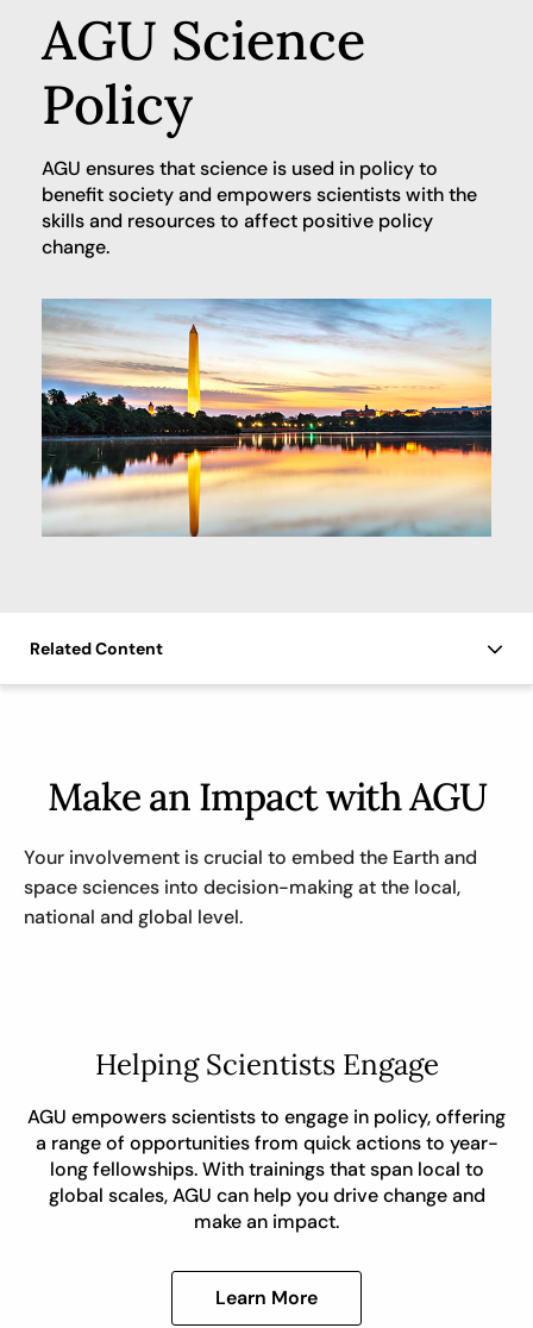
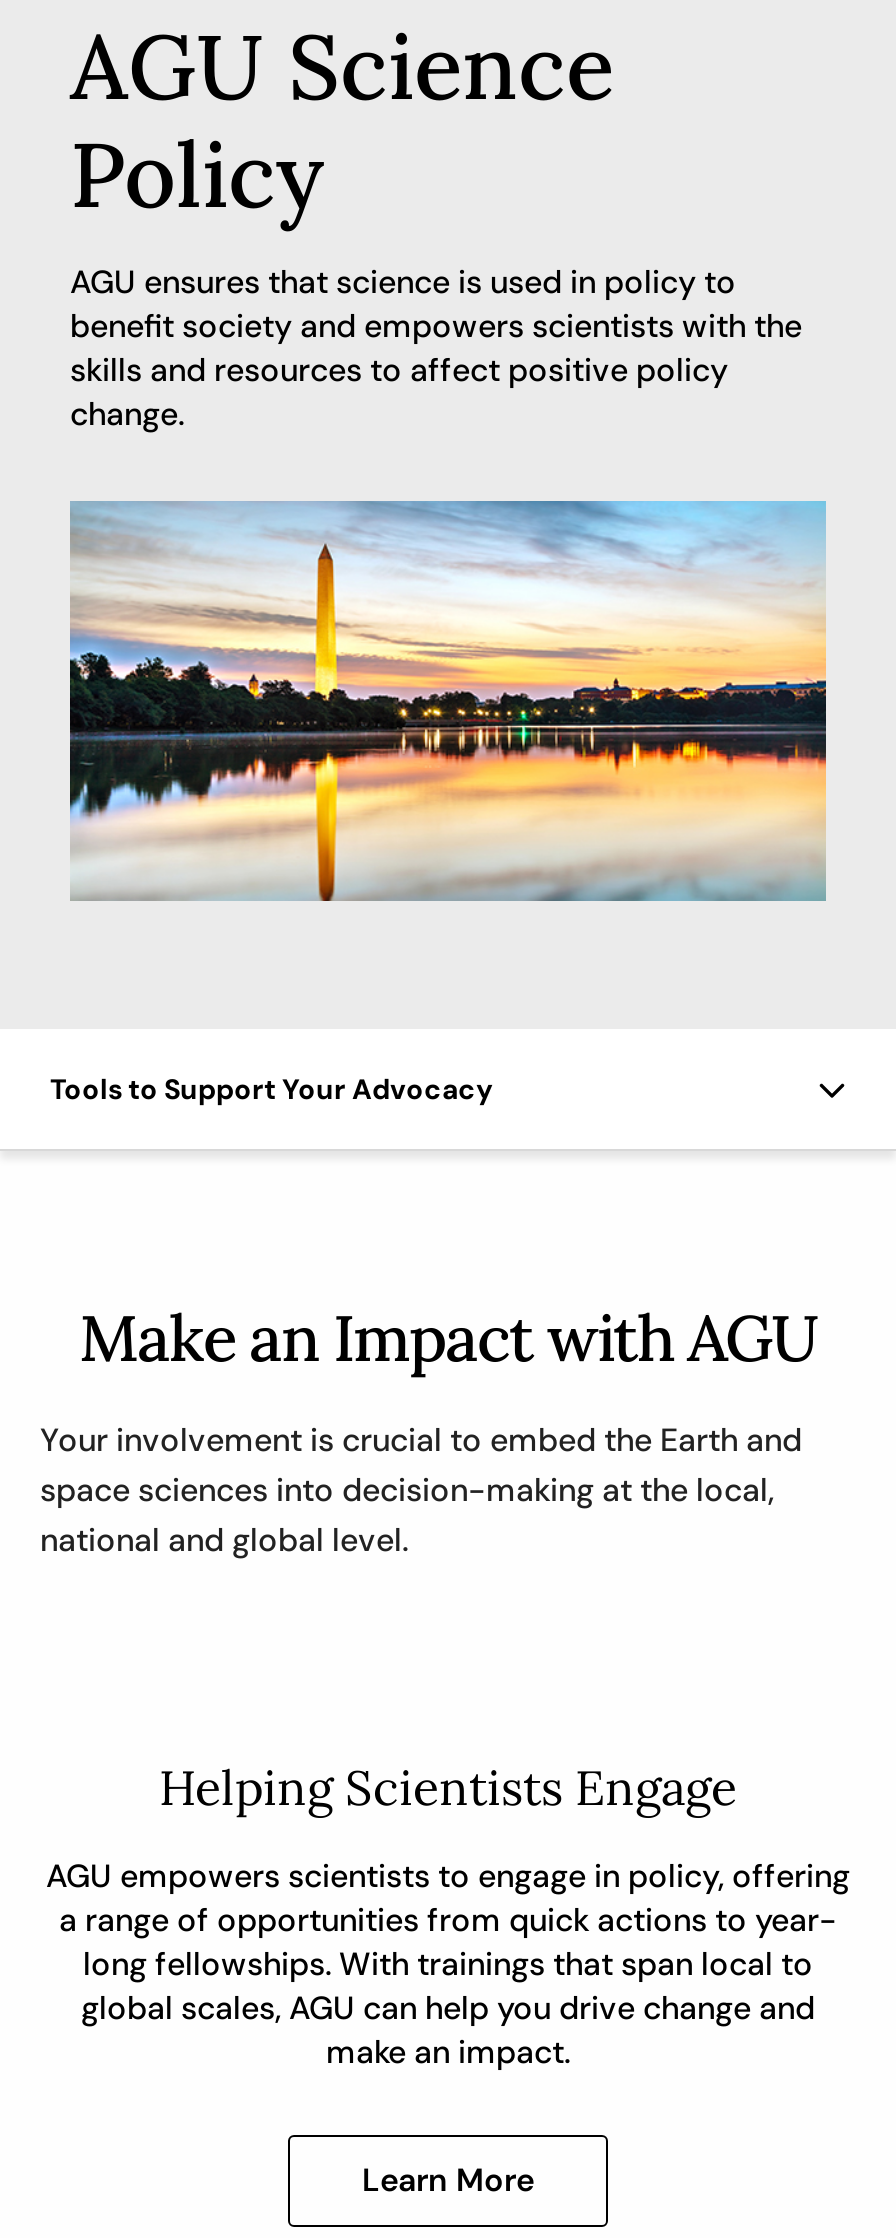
[30,638,163,659] Related Content -> [50,1071,492,1107] Tools to Support Your Advocacy

